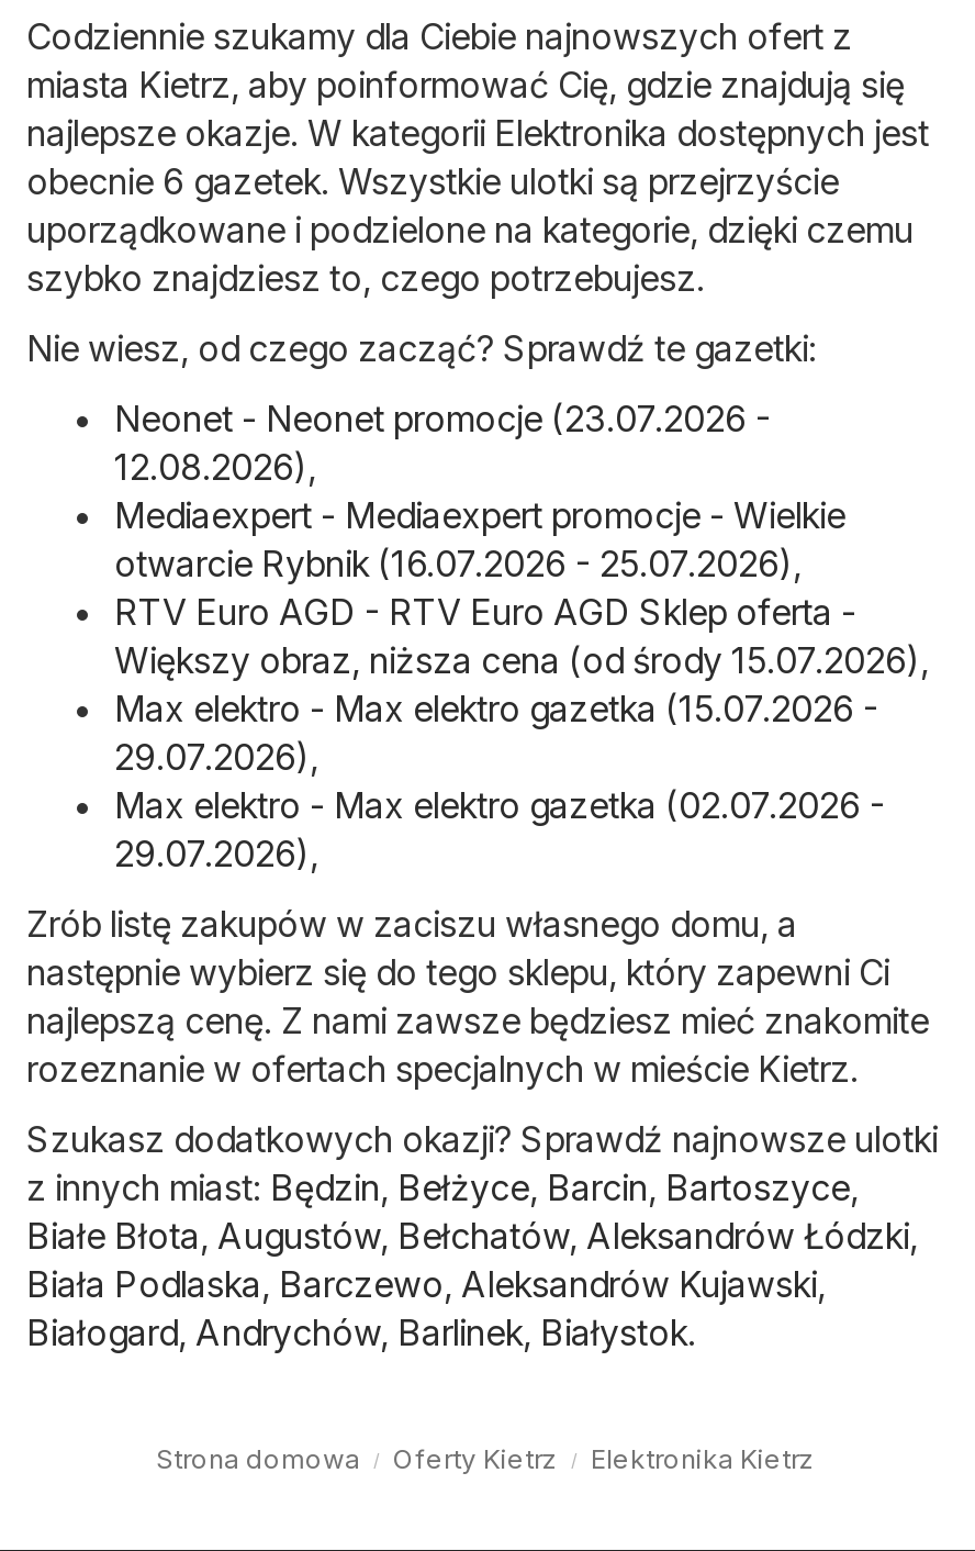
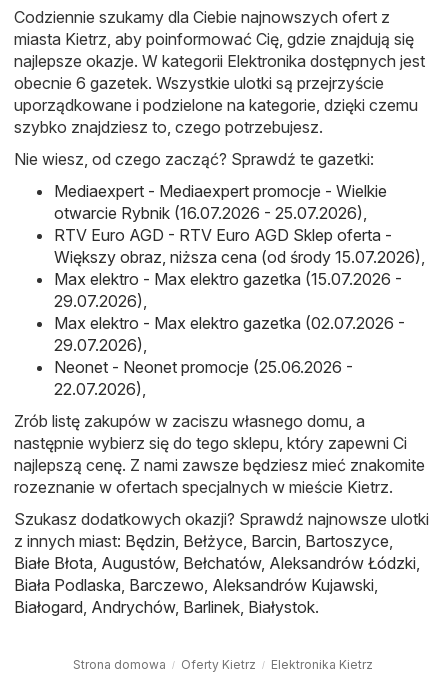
[114,397,771,489] Neonet - Neonet promocje (23.07.2026 - | 12.08.2026), -> none
moved [114,493,929,876] -> [54,181,425,355]: Mediaexpert - Mediaexpert promocje - Wielkie | otwarcie Rybnik (16.07.2026 - 25.07.2026), | RTV Euro AGD - RTV Euro AGD Sklep oferta - | Większy obraz, niższa cena (od środy 15.07.2026), | Max elektro - Max elektro gazetka (15.07.2026 - | 29.07.2026), | Max elektro - Max elektro gazetka (02.07.2026 - | 29.07.2026),
none -> [54,357,353,399] Neonet - Neonet promocje (25.06.2026 - | 22.07.2026),

